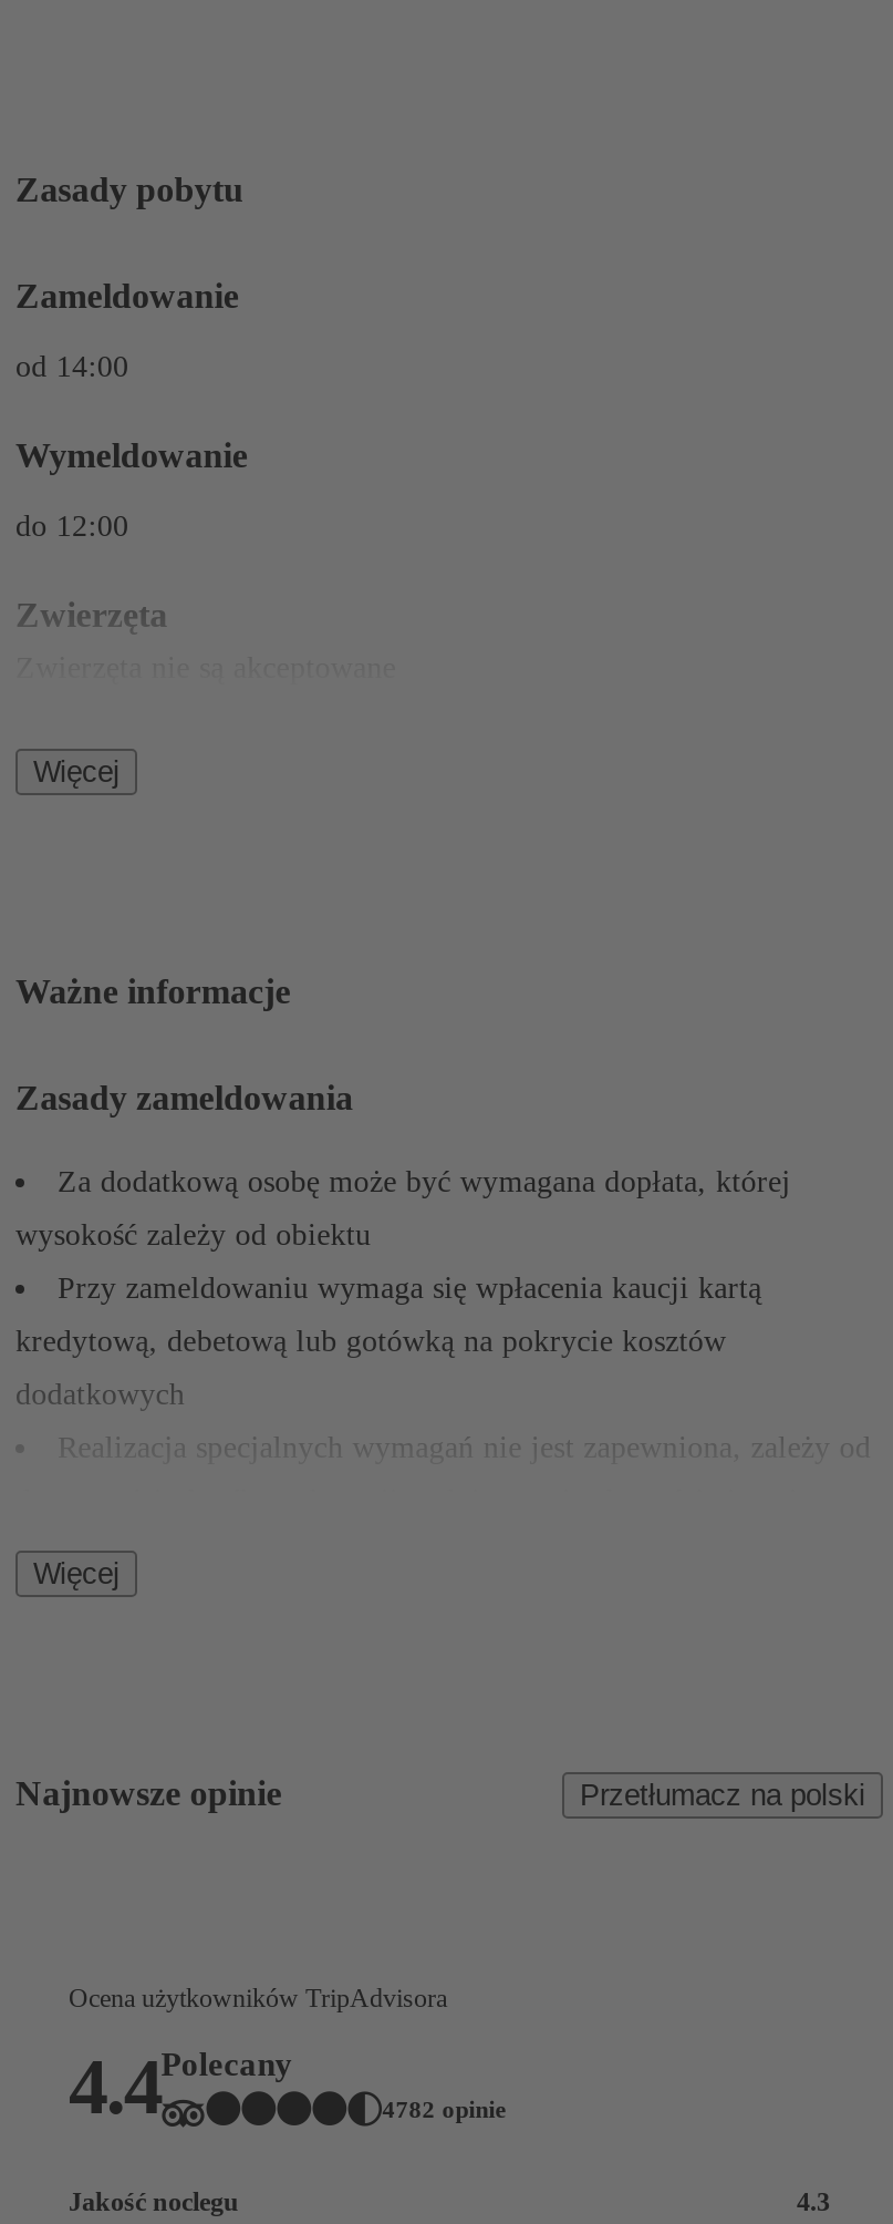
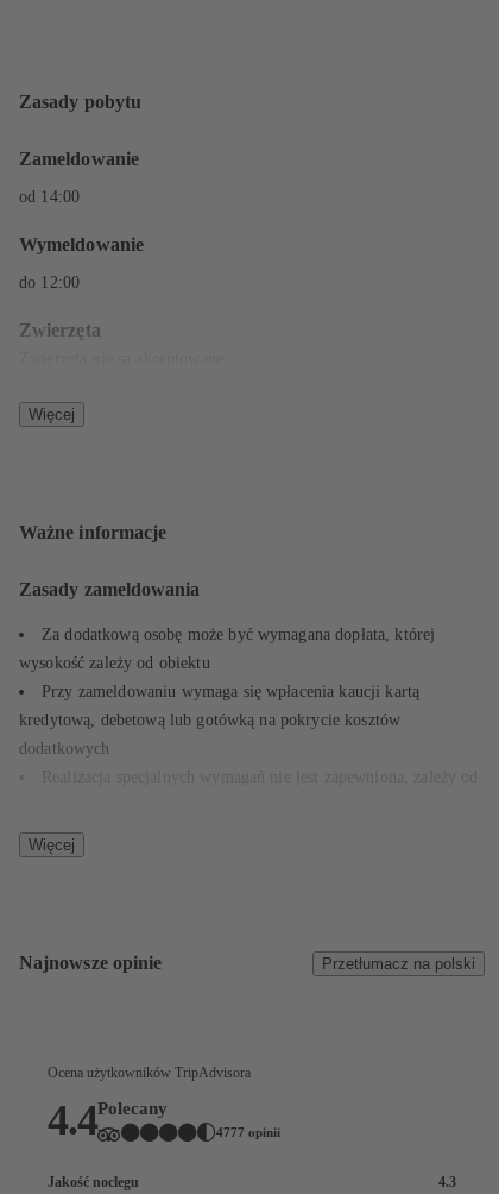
[382,2095,506,2121] 4782 opinie -> [216,1125,280,1139] 4777 opinii

